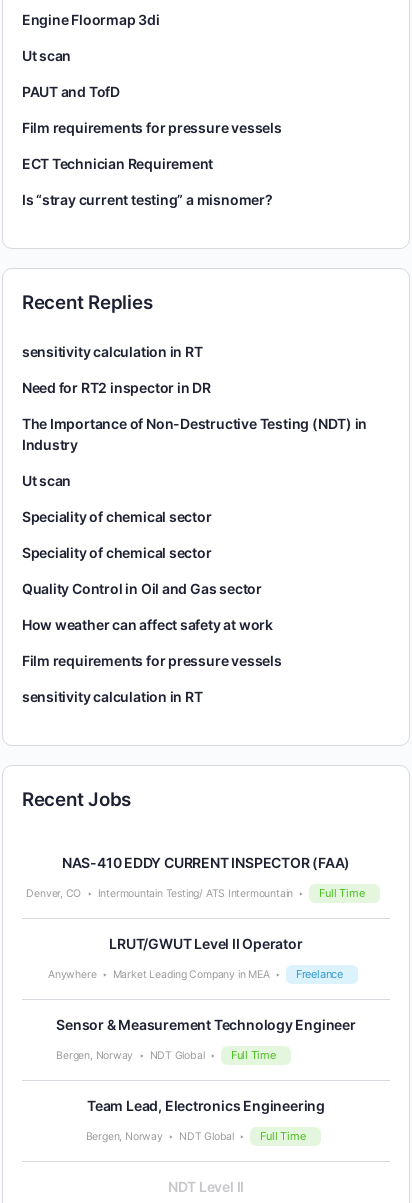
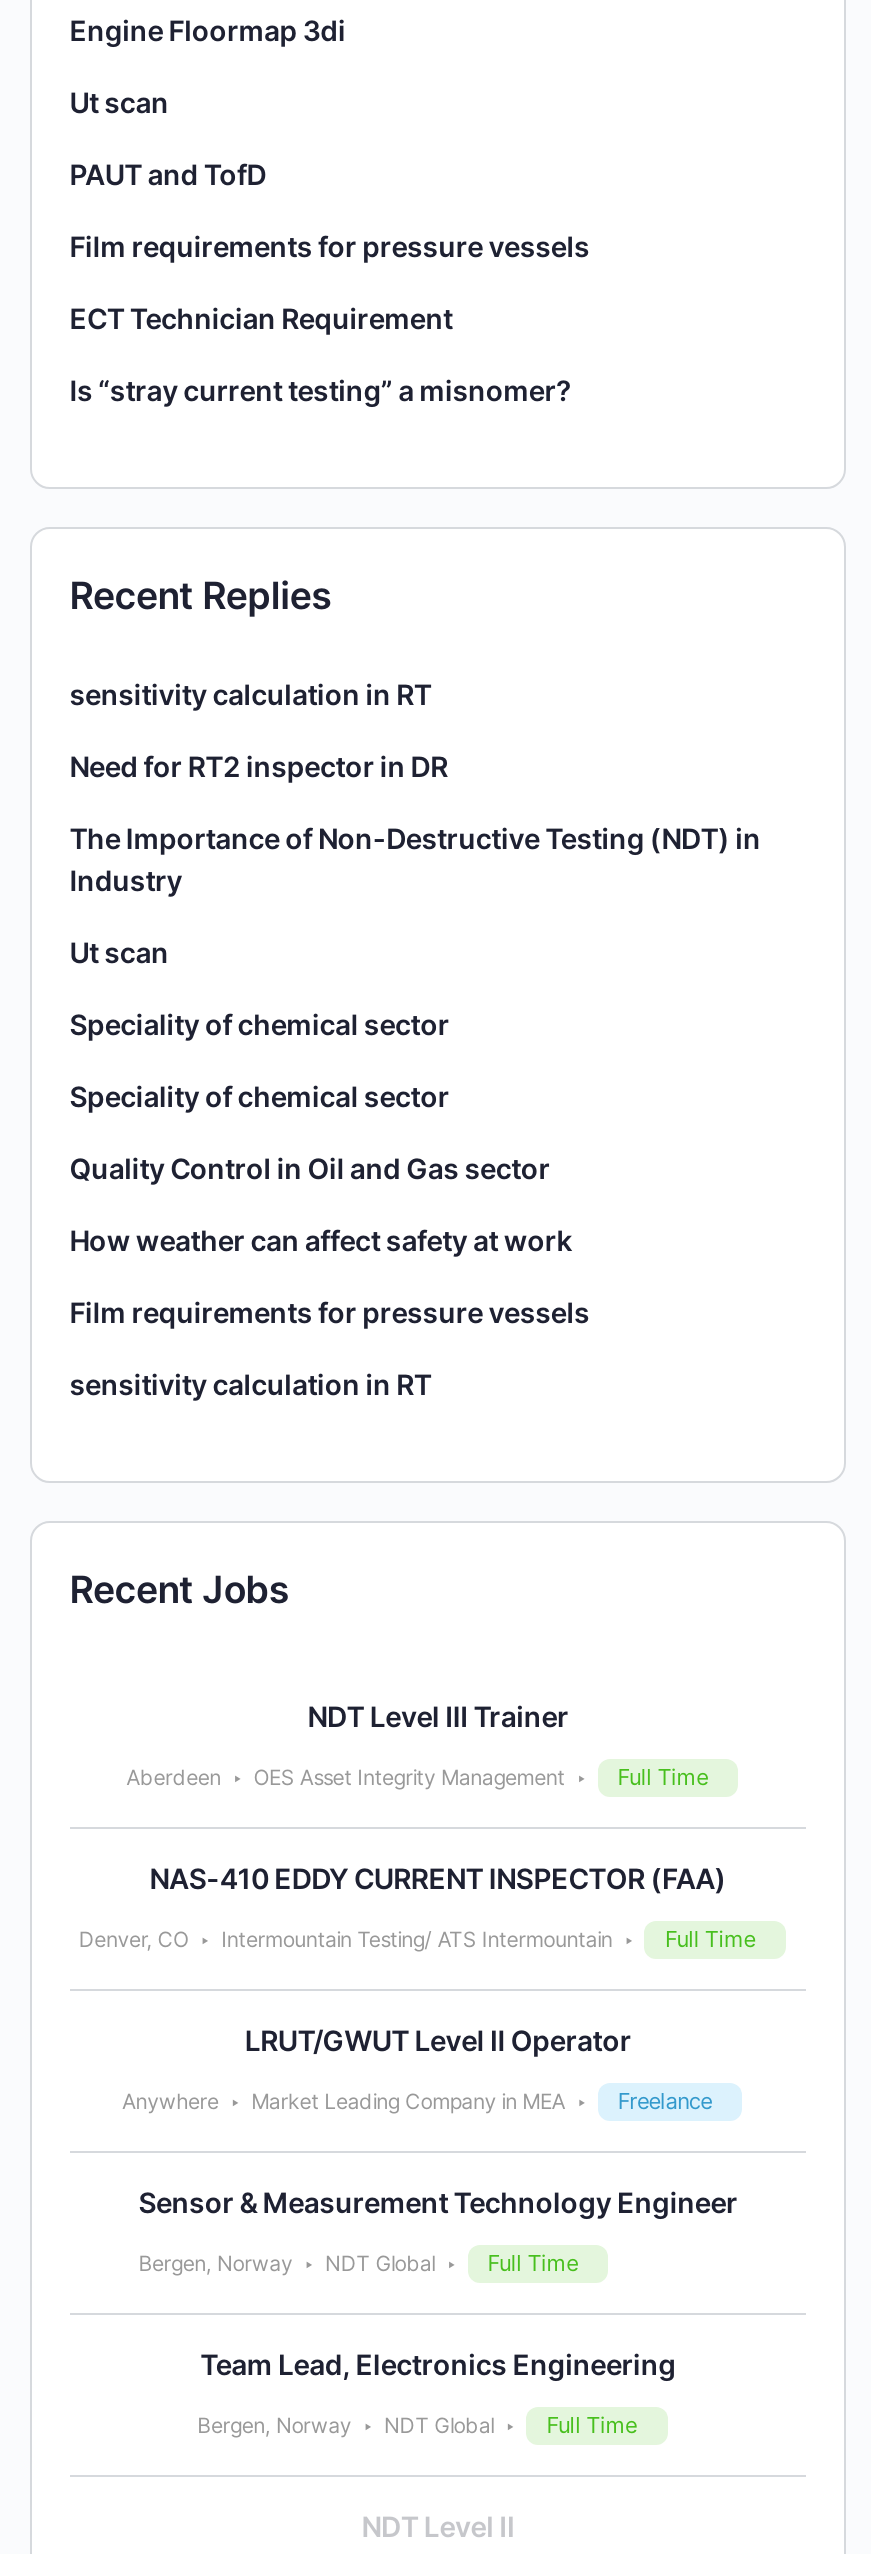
none -> [126,1699,708,1791] NDT Level III Trainer | Aberdeen | OES Asset Integrity Management | Full Time

